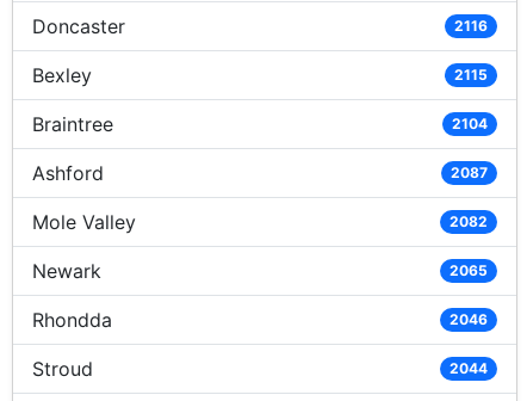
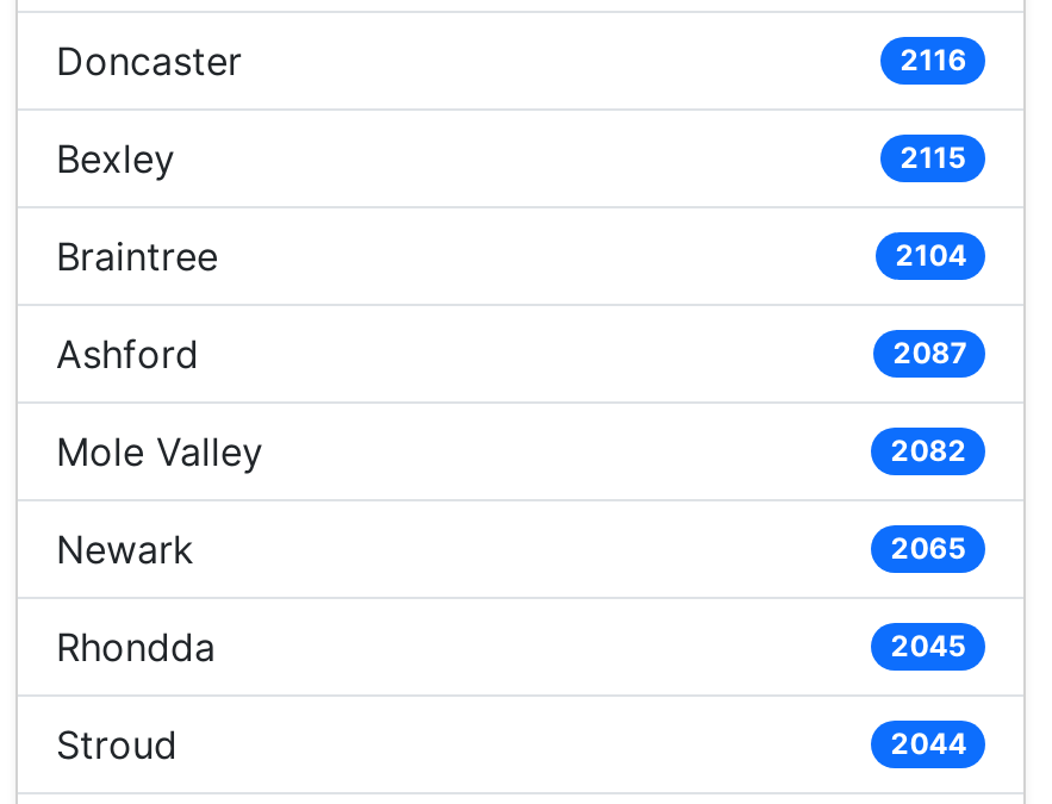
[450,310,488,328] 2046 -> [890,628,967,663] 2045

